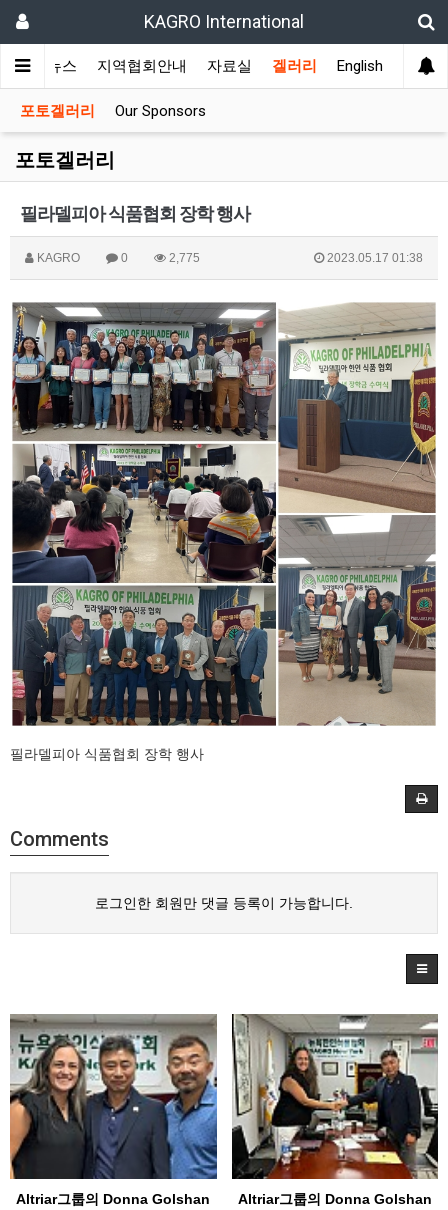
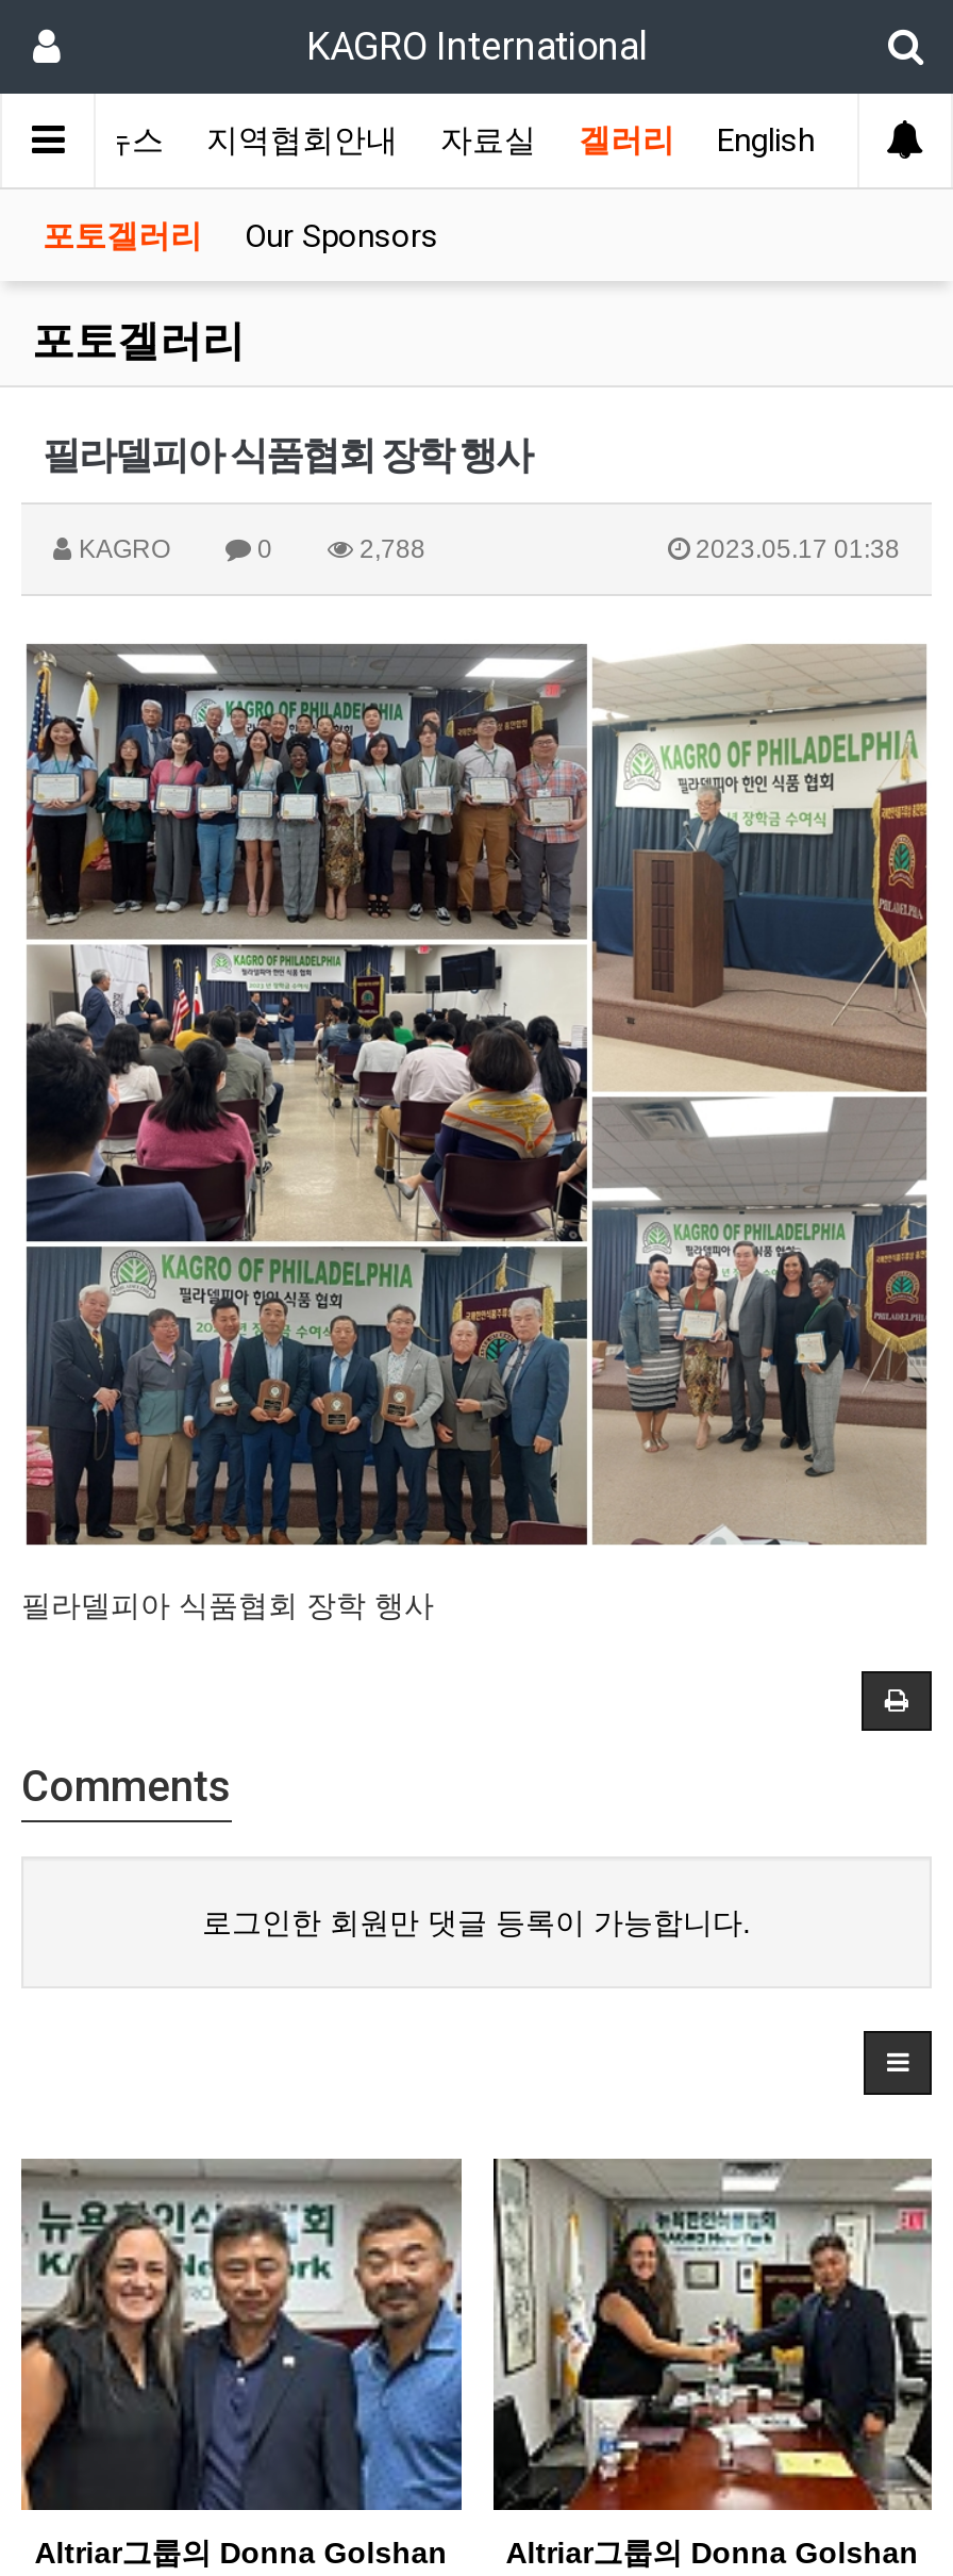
[166,251,200,265] 2,775 -> [353,534,425,564] 2,788

